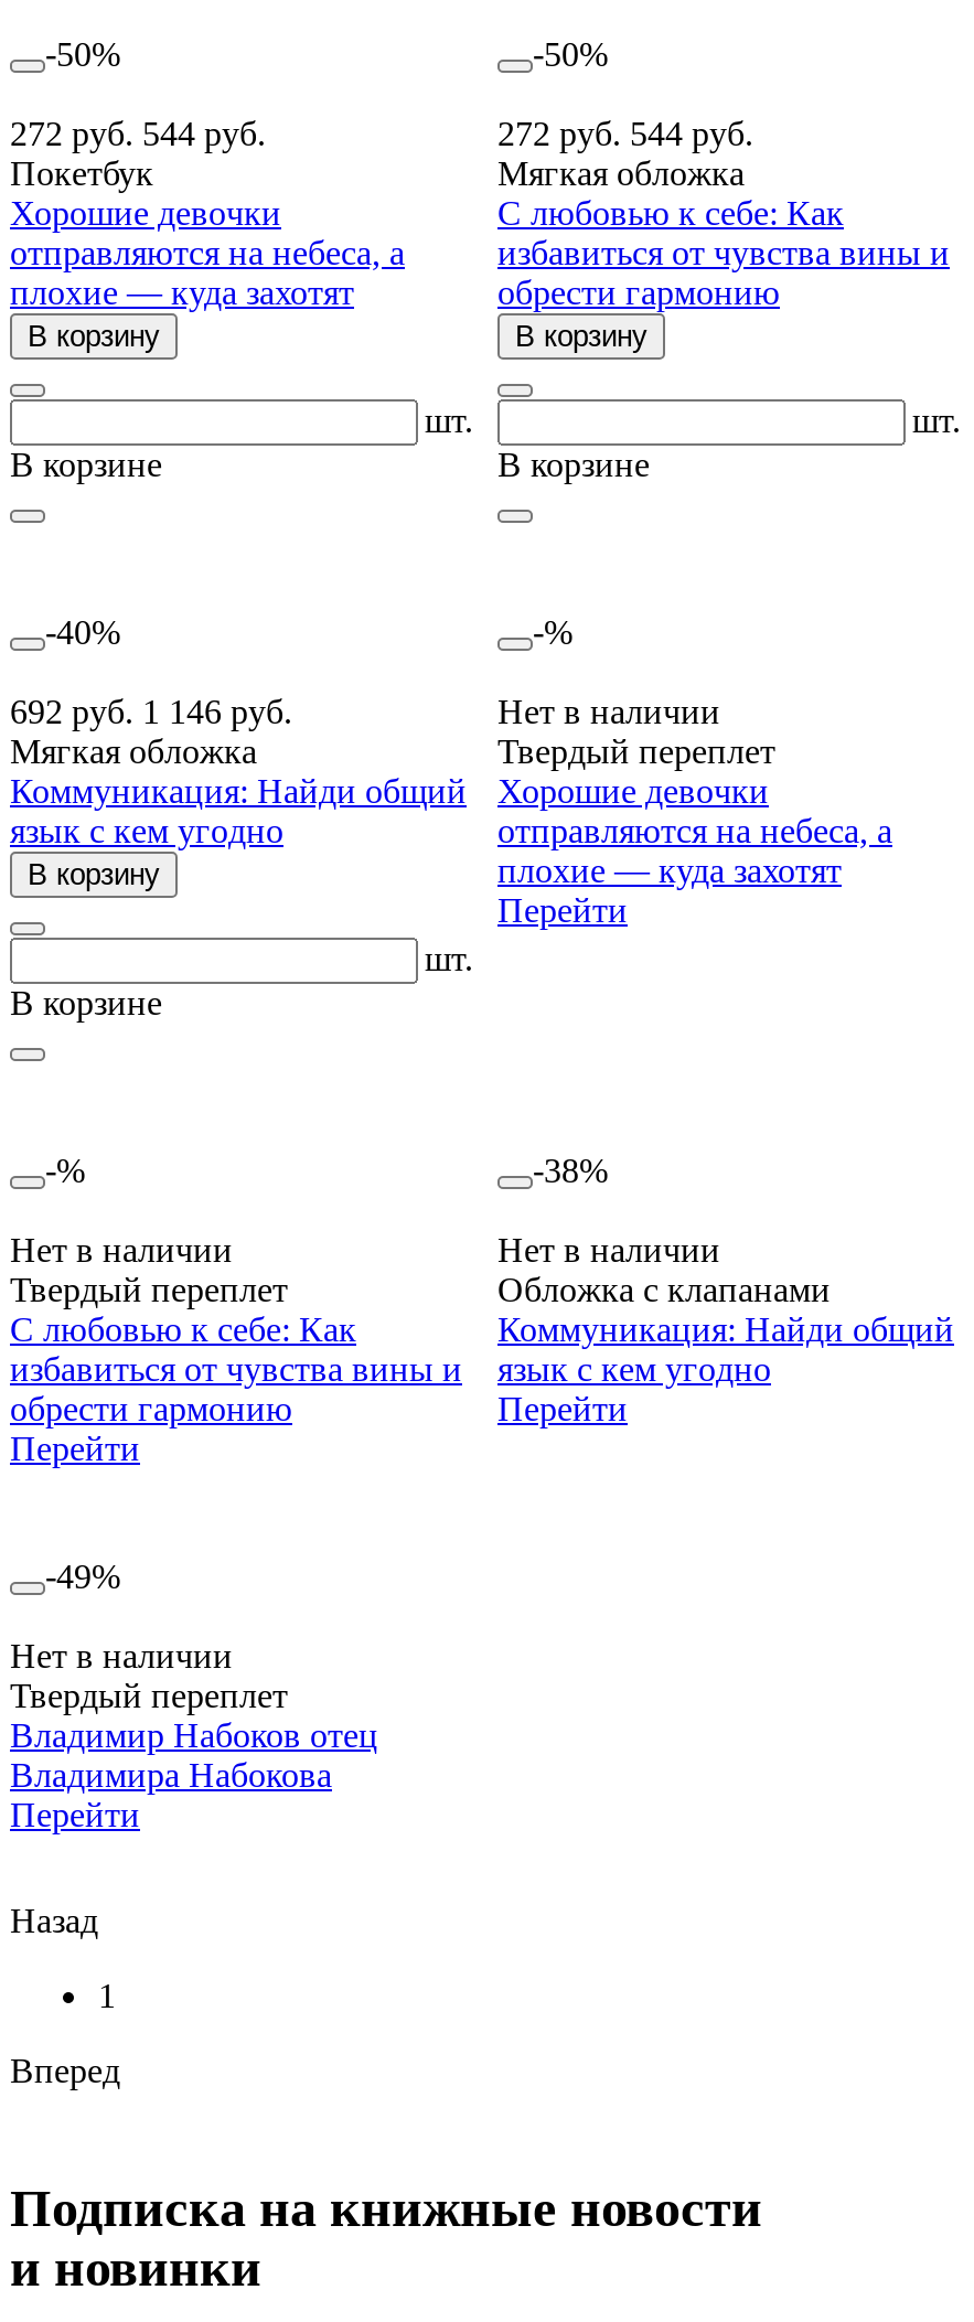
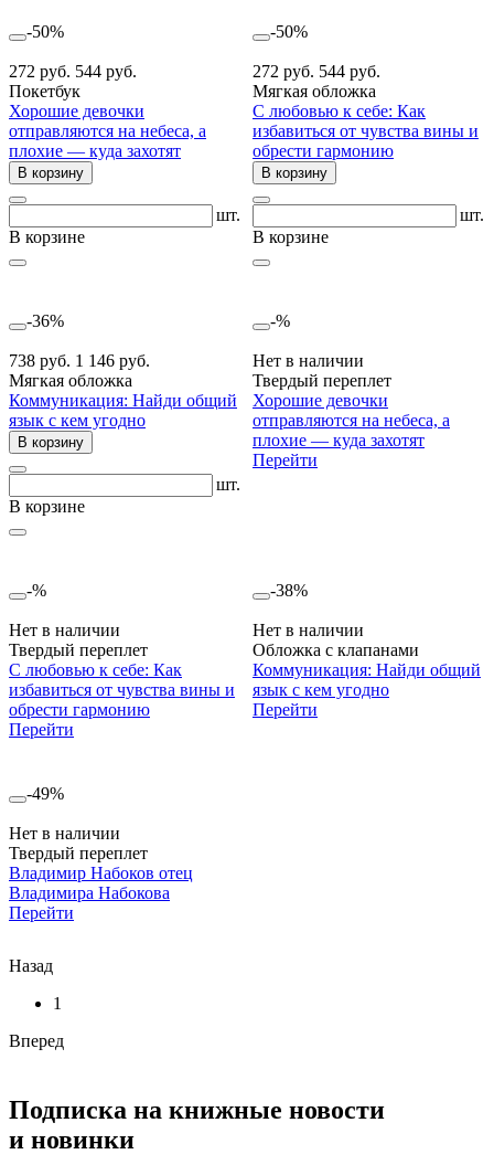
[45,614,120,652] -40% -> [26,311,64,330] -36%
[10,694,292,731] 692 руб. 1 146 руб. -> [9,351,150,370] 738 руб. 1 146 руб.

